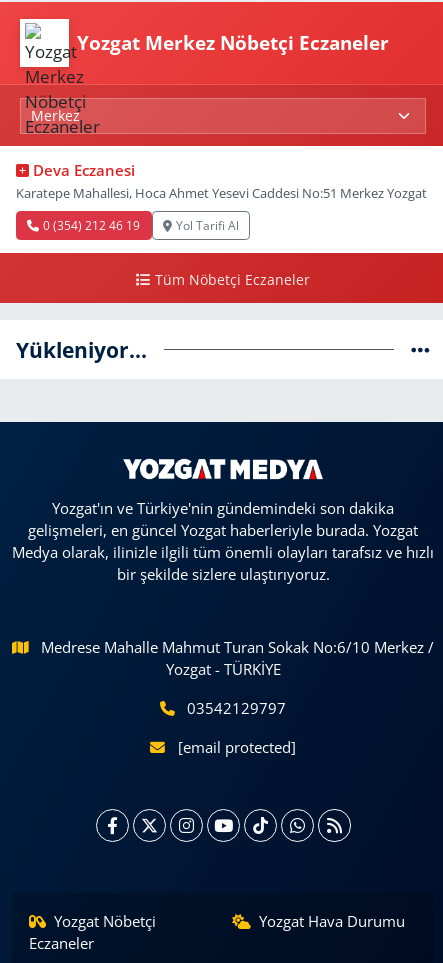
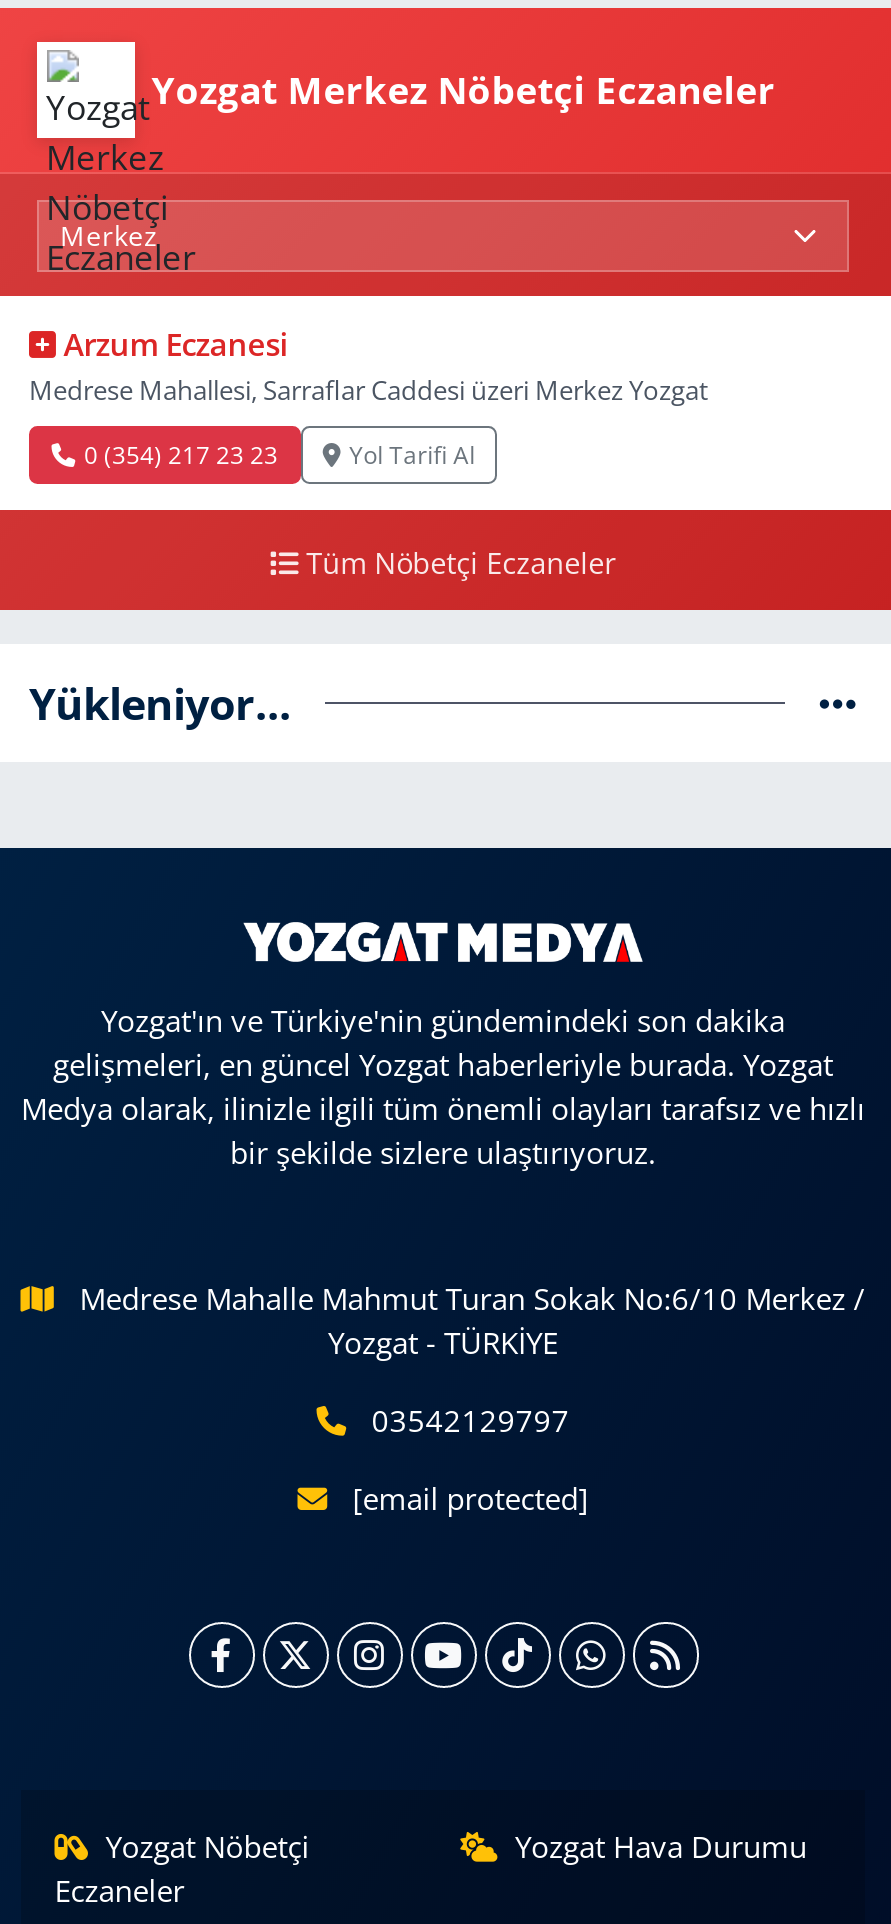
[16,160,427,202] Deva Eczanesi | Karatepe Mahallesi, Hoca Ahmet Yesevi Caddesi No:51 Merkez Yozgat -> [29,324,709,409] Arzum Eczanesi | Medrese Mahallesi, Sarraflar Caddesi üzeri Merkez Yozgat
[43,217,140,233] 0 (354) 212 46 19 -> [84,438,278,470] 0 (354) 217 23 23

